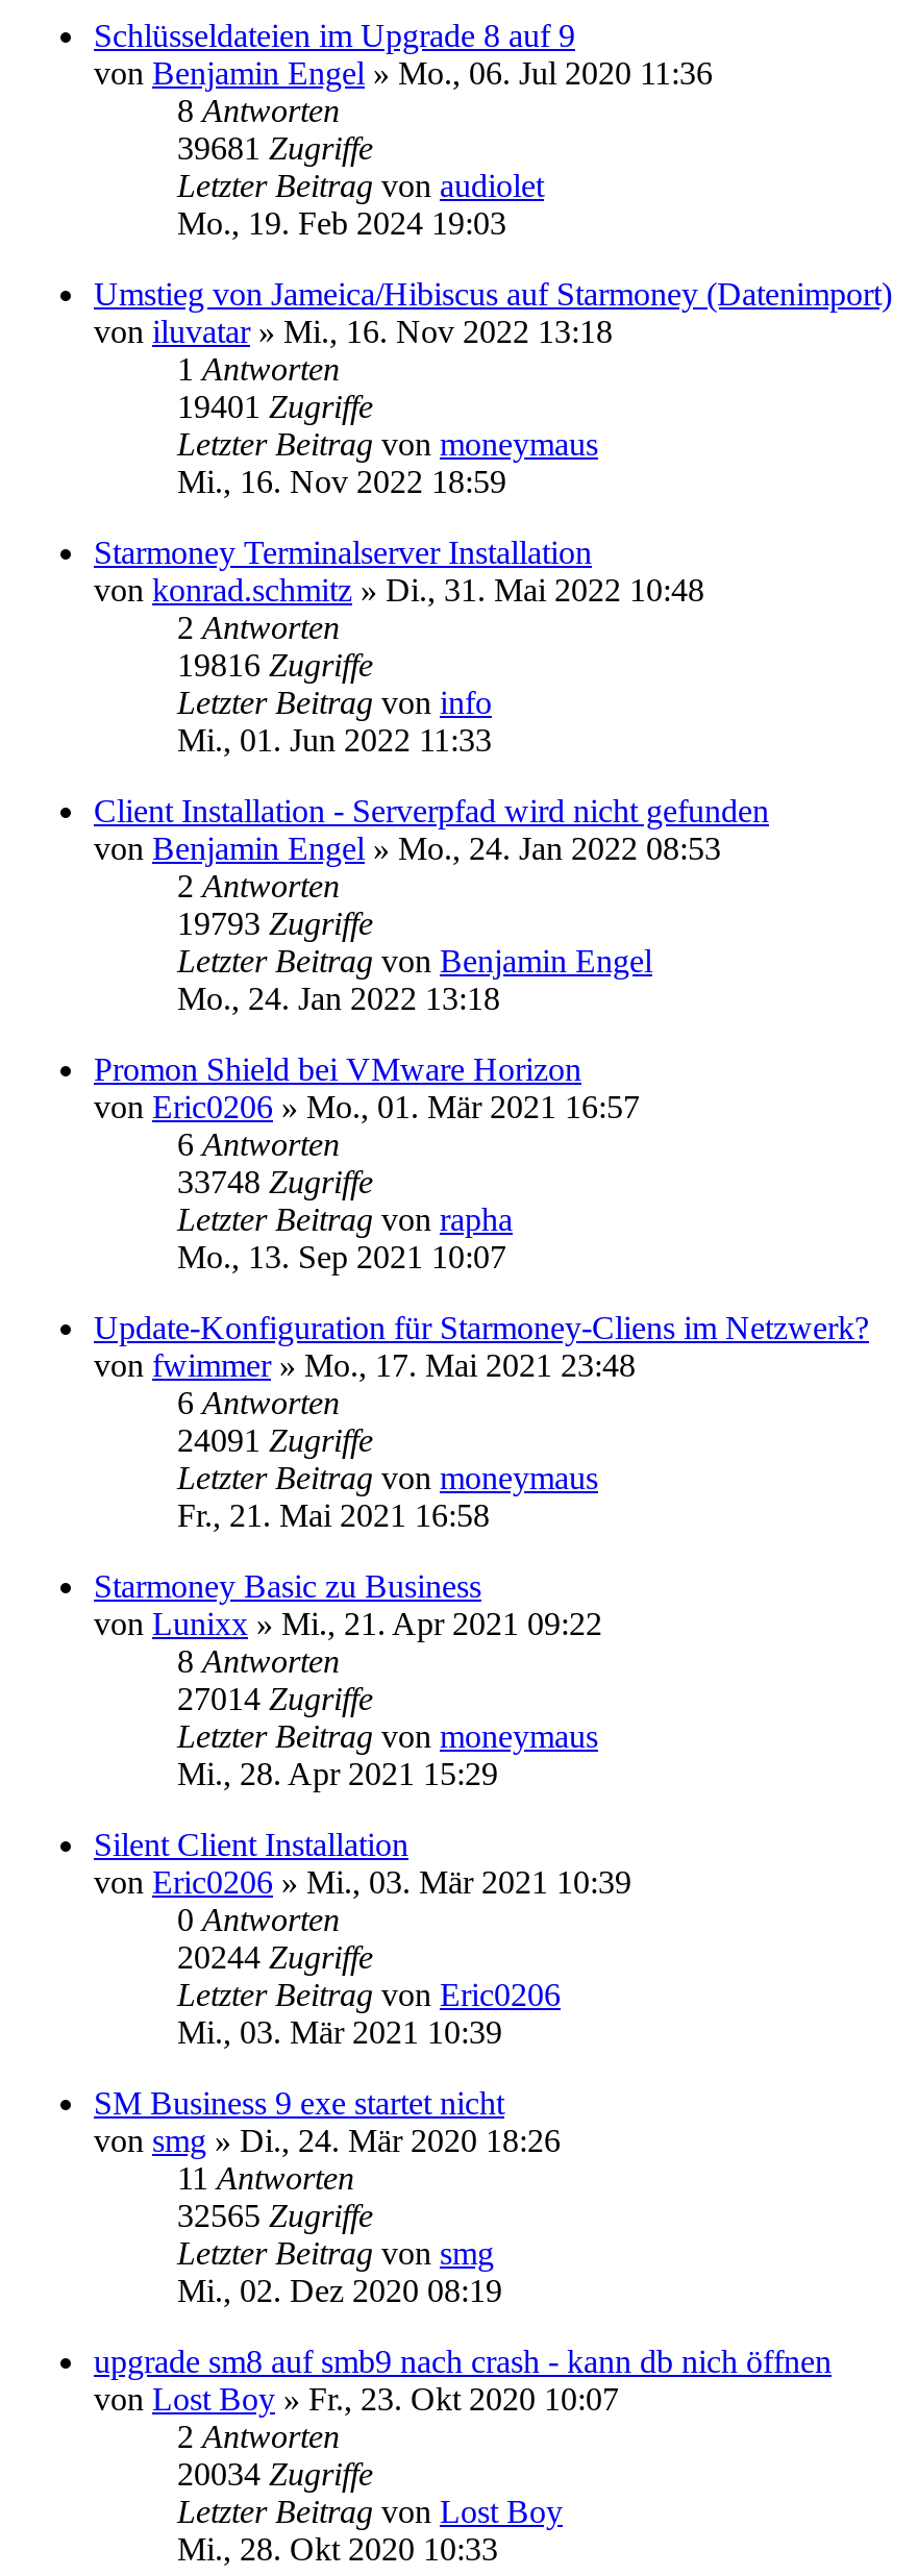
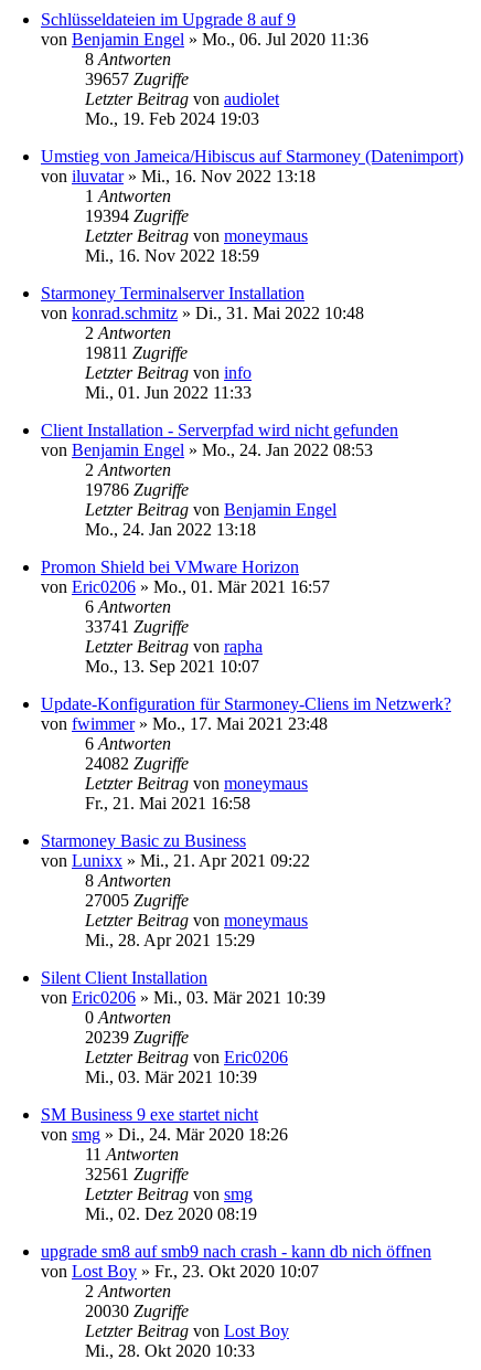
[177,130,373,165] 39681 Zugriffe -> [85,69,189,88] 39657 Zugriffe
[177,388,373,424] 19401 Zugriffe -> [85,206,189,225] 19394 Zugriffe
[177,647,373,682] 19816 Zugriffe -> [85,343,188,362] 19811 Zugriffe
[177,905,373,941] 19793 Zugriffe -> [85,480,189,499] 19786 Zugriffe
[177,1164,373,1199] 33748 Zugriffe -> [85,617,189,636] 33741 Zugriffe
[177,1422,373,1458] 24091 Zugriffe -> [85,754,189,773] 24082 Zugriffe
[177,1681,373,1716] 27014 Zugriffe -> [85,891,189,910] 27005 Zugriffe
[177,1939,373,1975] 20244 Zugriffe -> [85,1028,189,1046] 20239 Zugriffe
[177,2198,373,2233] 32565 Zugriffe -> [85,1165,189,1183] 32561 Zugriffe
[177,2456,373,2491] 20034 Zugriffe -> [85,1301,189,1320] 20030 Zugriffe

